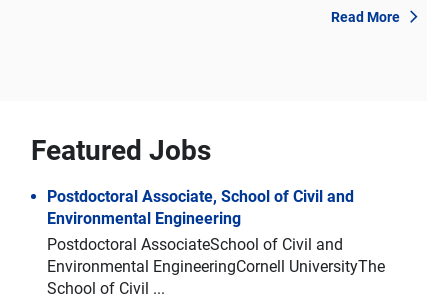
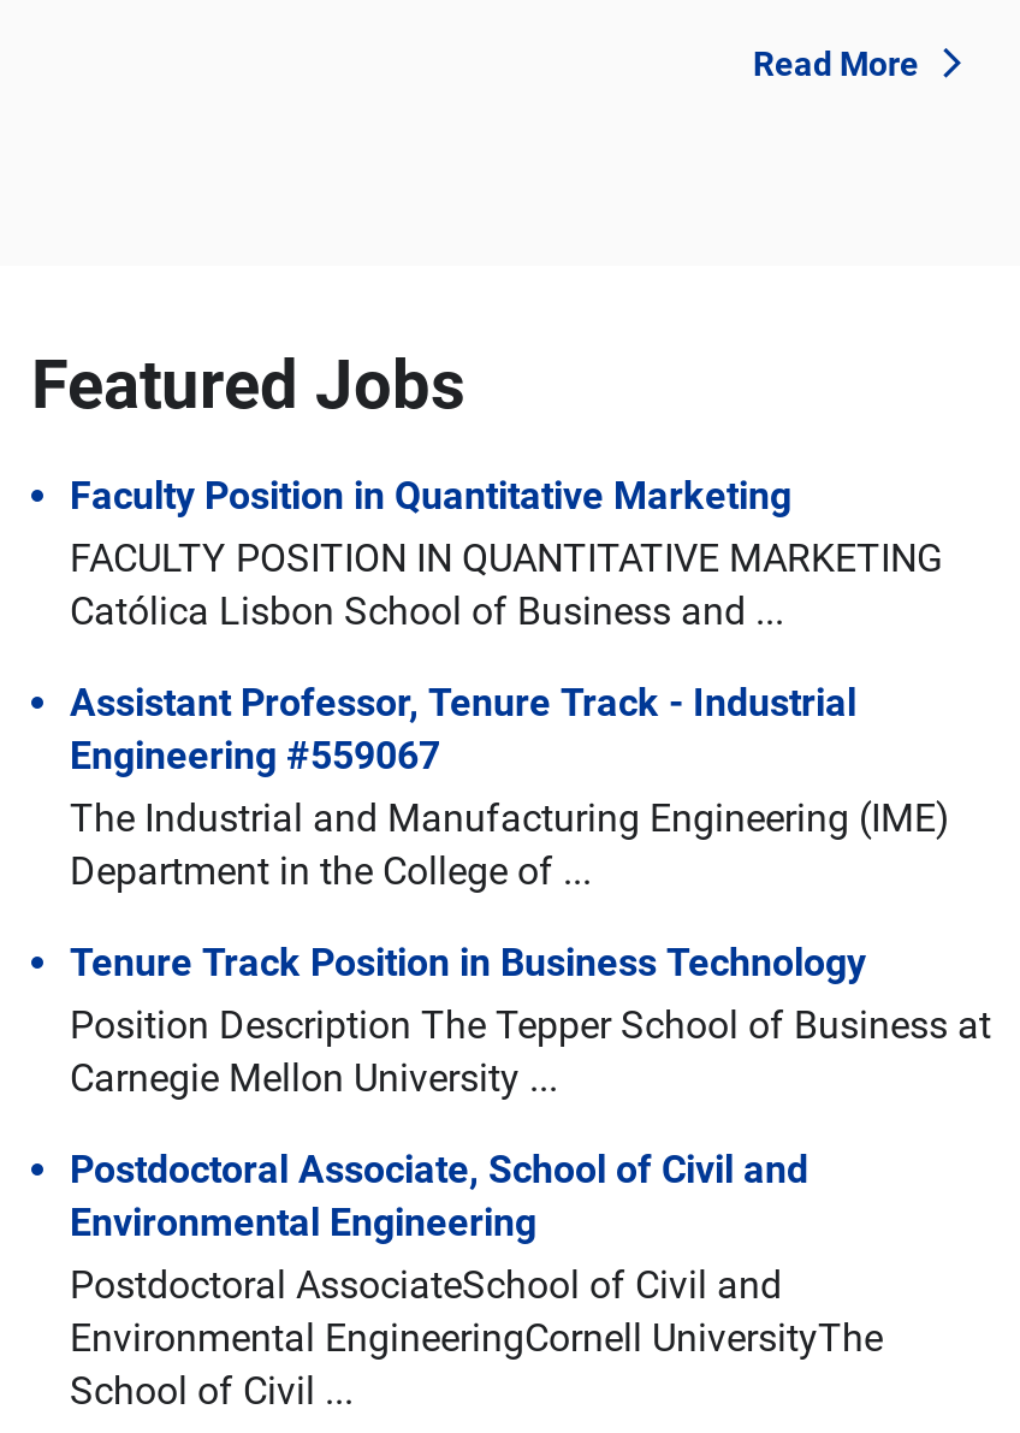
none -> [70,472,991,1100] Faculty Position in Quantitative Marketing | FACULTY POSITION IN QUANTITATIVE MARKETING | Católica Lisbon School of Business and ... | Assistant Professor, Tenure Track - Industrial | Engineering #559067 | The Industrial and Manufacturing Engineering (IME) | Department in the College of ... | Tenure Track Position in Business Technology | Position Description The Tepper School of Business at | Carnegie Mellon University ...

